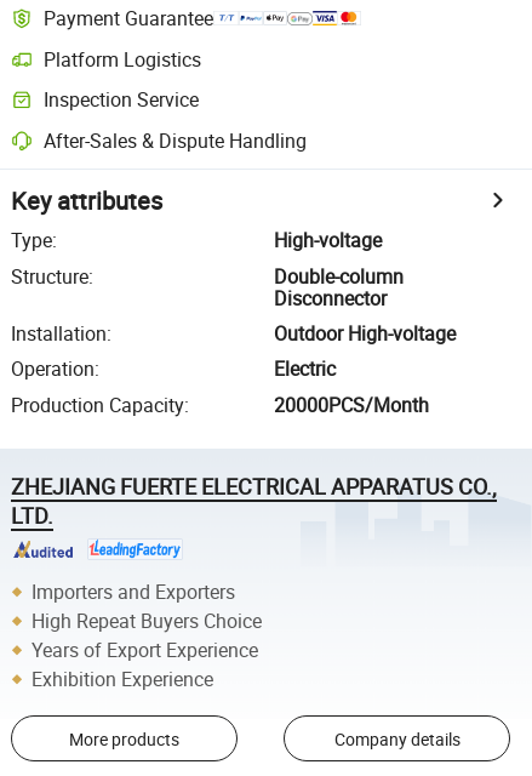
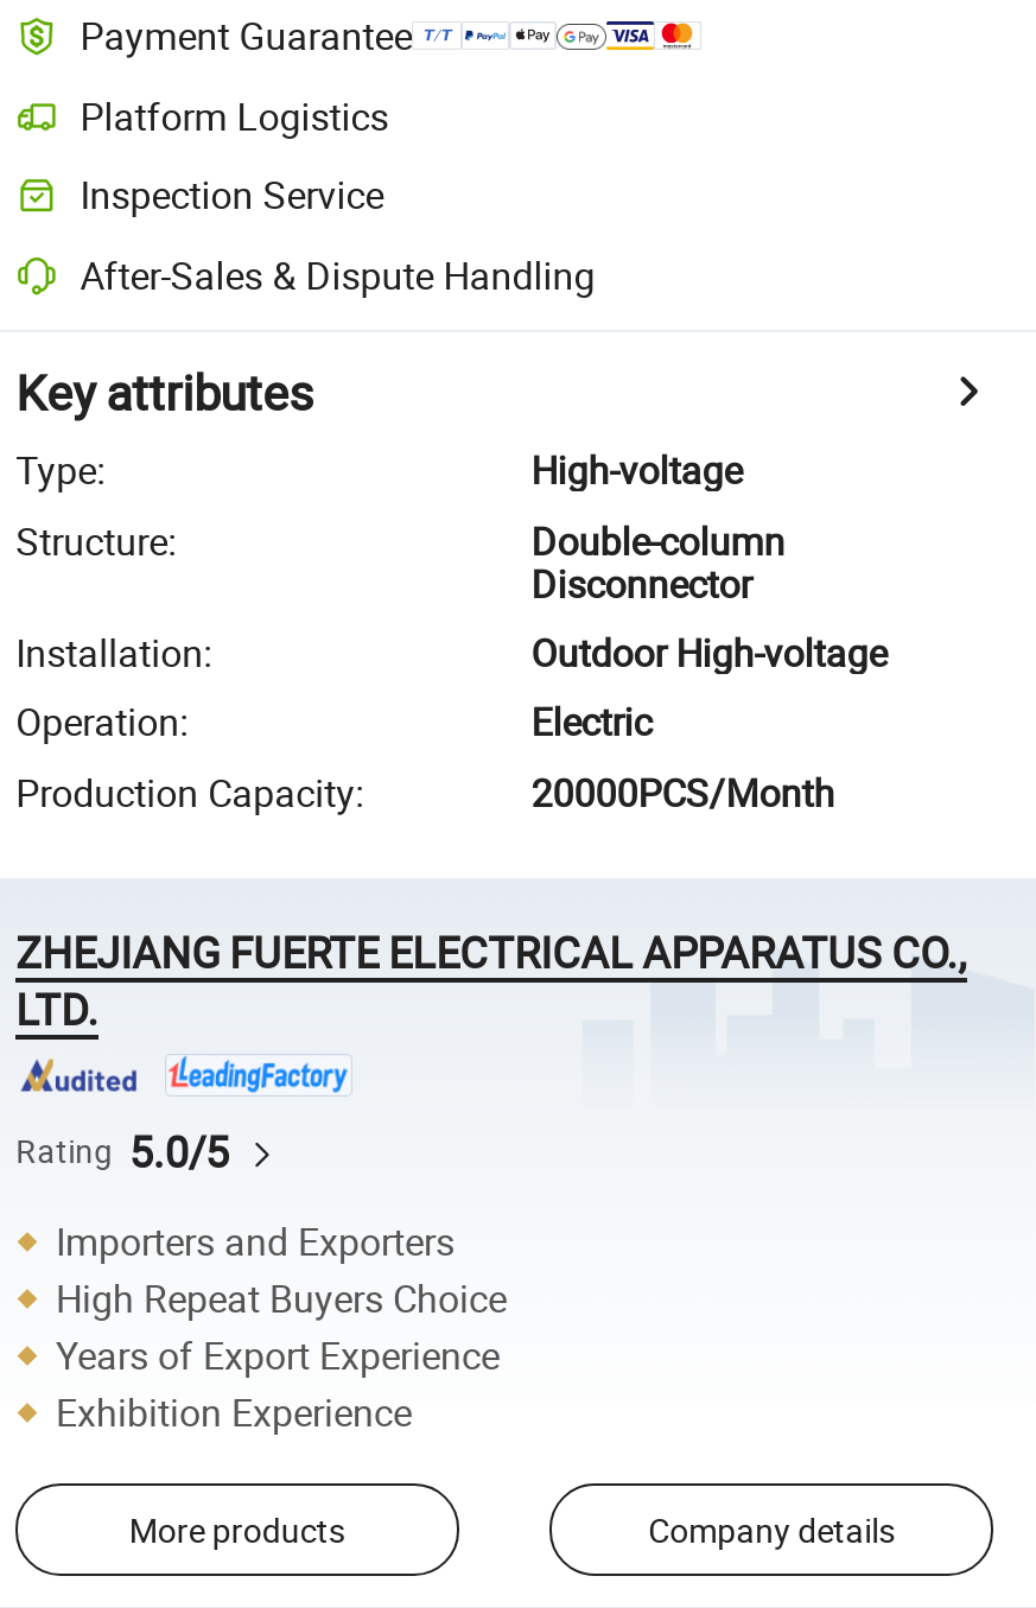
none -> [16,1124,229,1181] Rating 5.0/5

